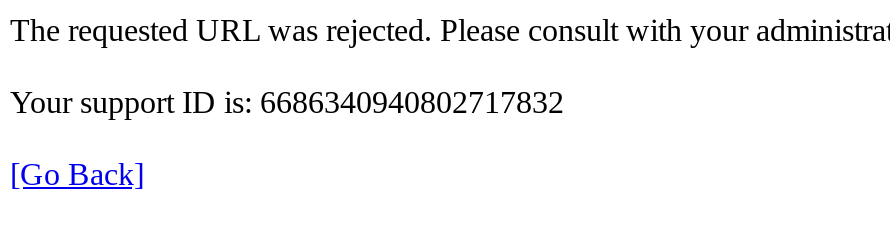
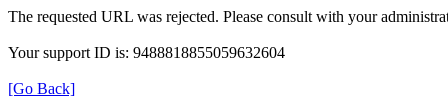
[10,85,564,119] Your support ID is: 6686340940802717832 -> [8,44,285,61] Your support ID is: 9488818855059632604

